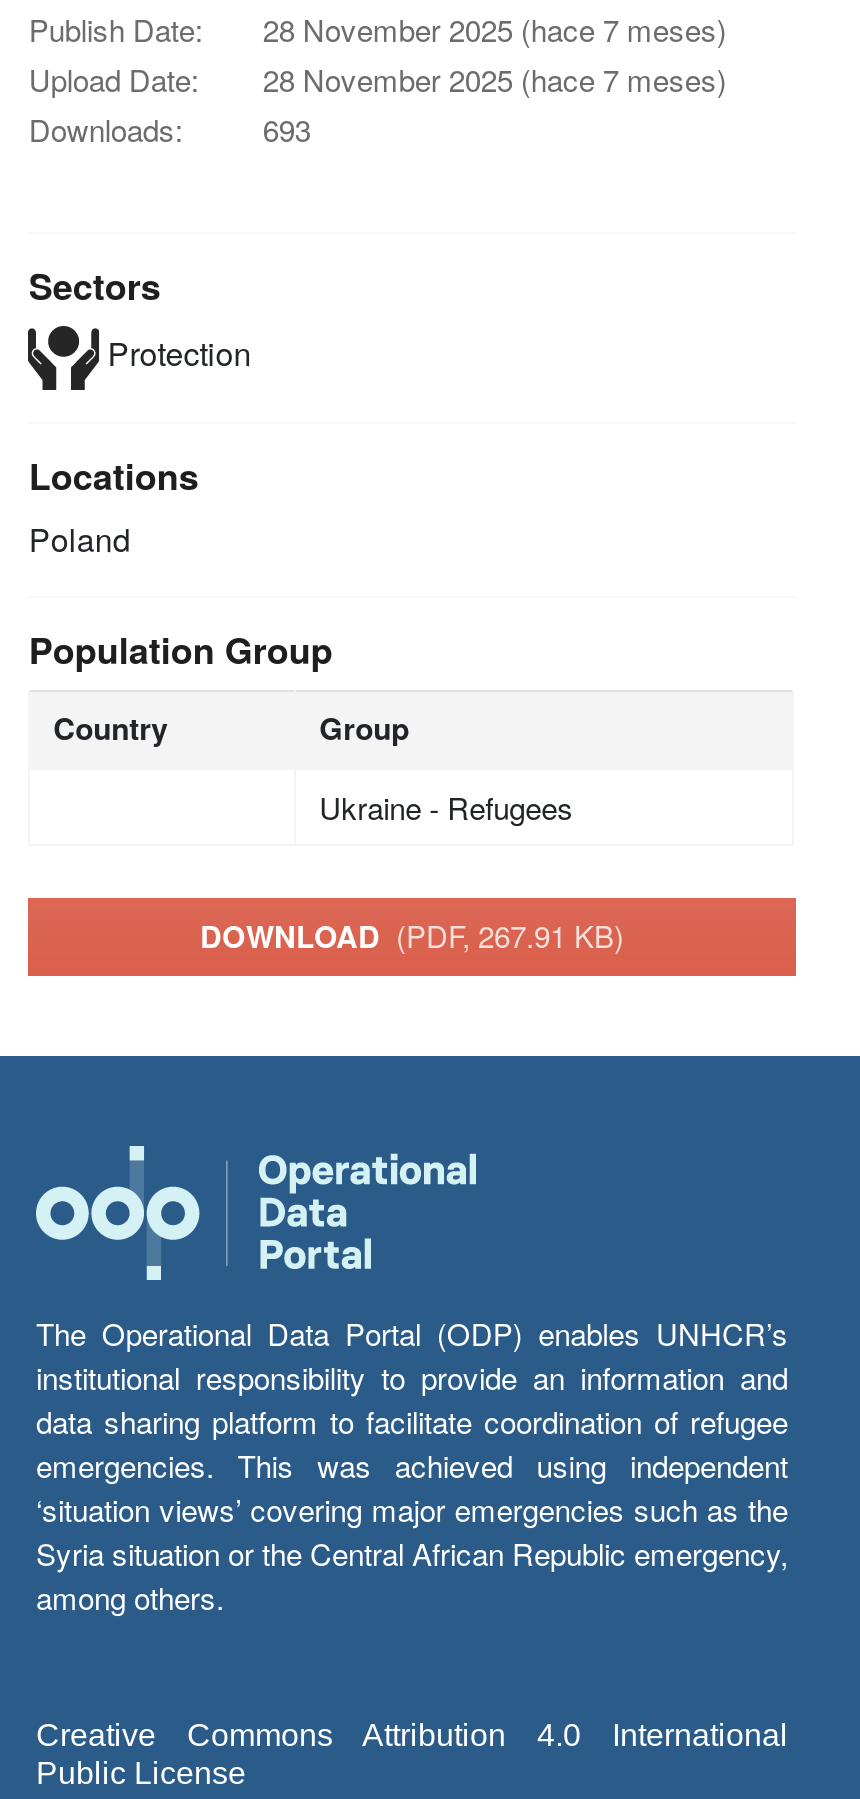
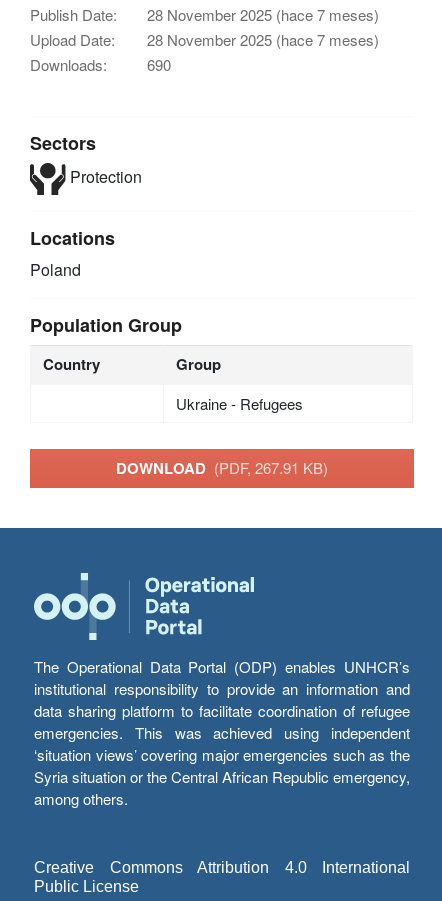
[29,107,311,149] Downloads: 693 -> [30,53,171,74] Downloads: 690

